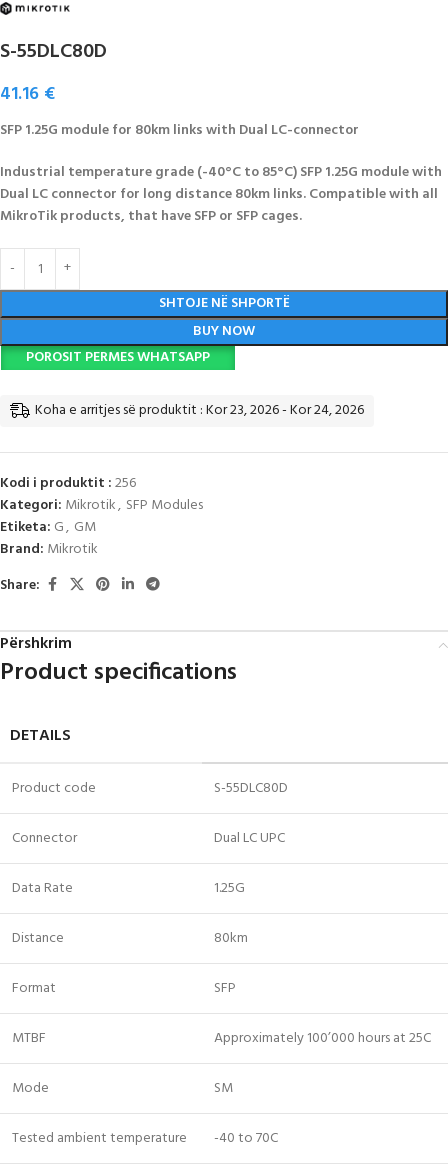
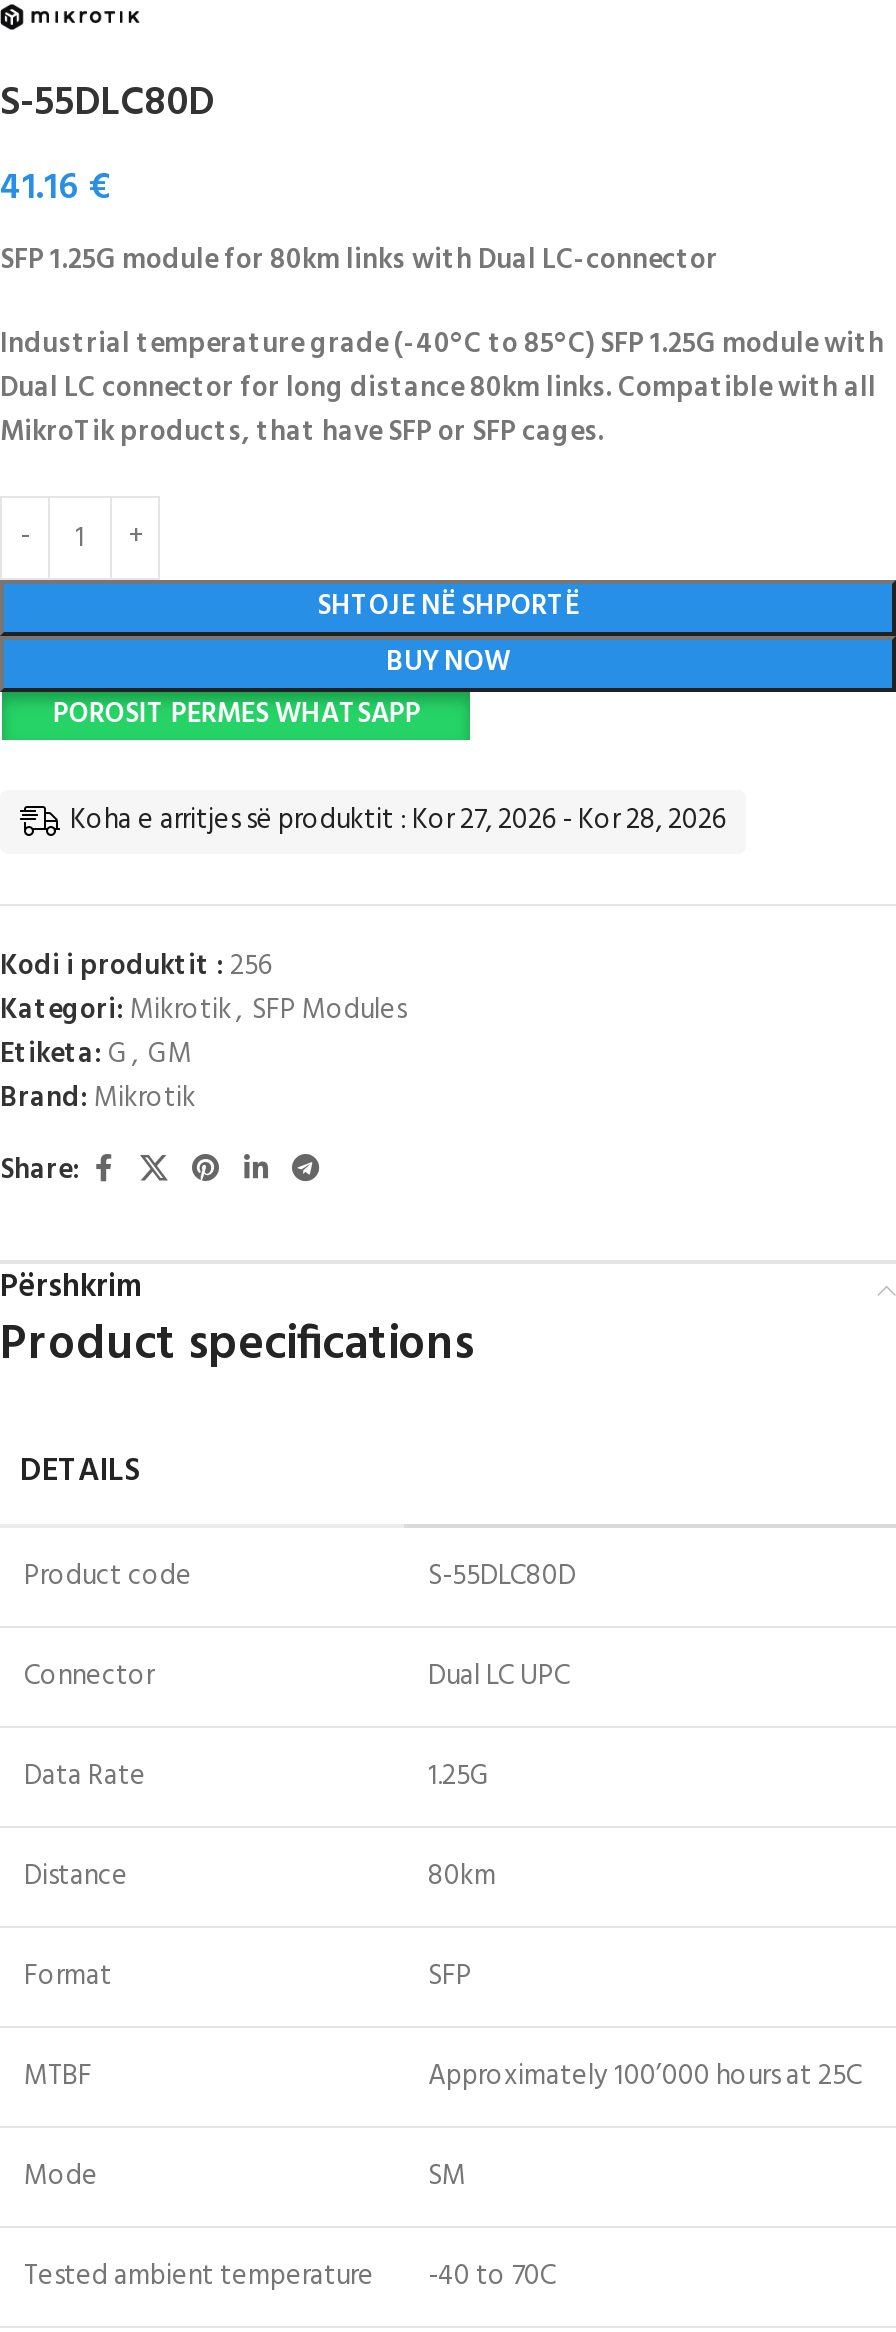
[35,399,364,422] Koha e arritjes së produktit : Kor 23, 2026 - Kor 24, 2026 -> [70,798,726,844] Koha e arritjes së produktit : Kor 27, 2026 - Kor 28, 2026

